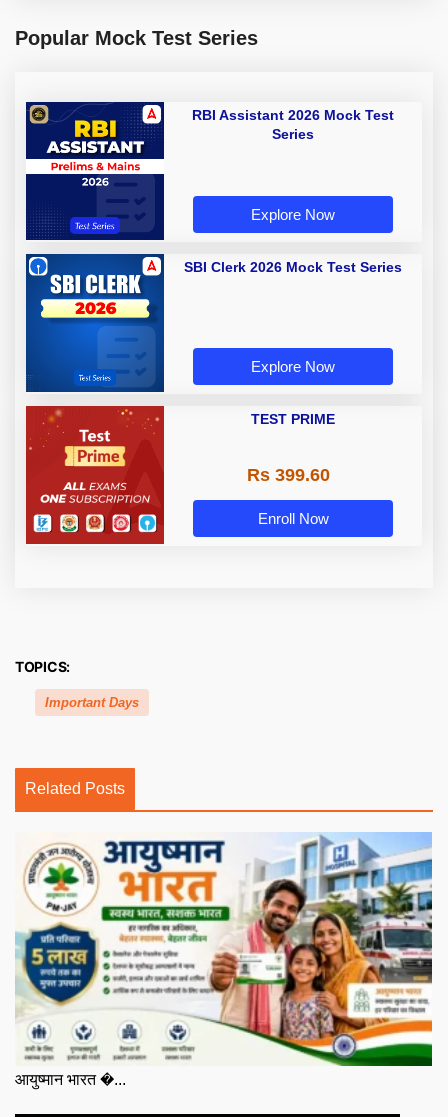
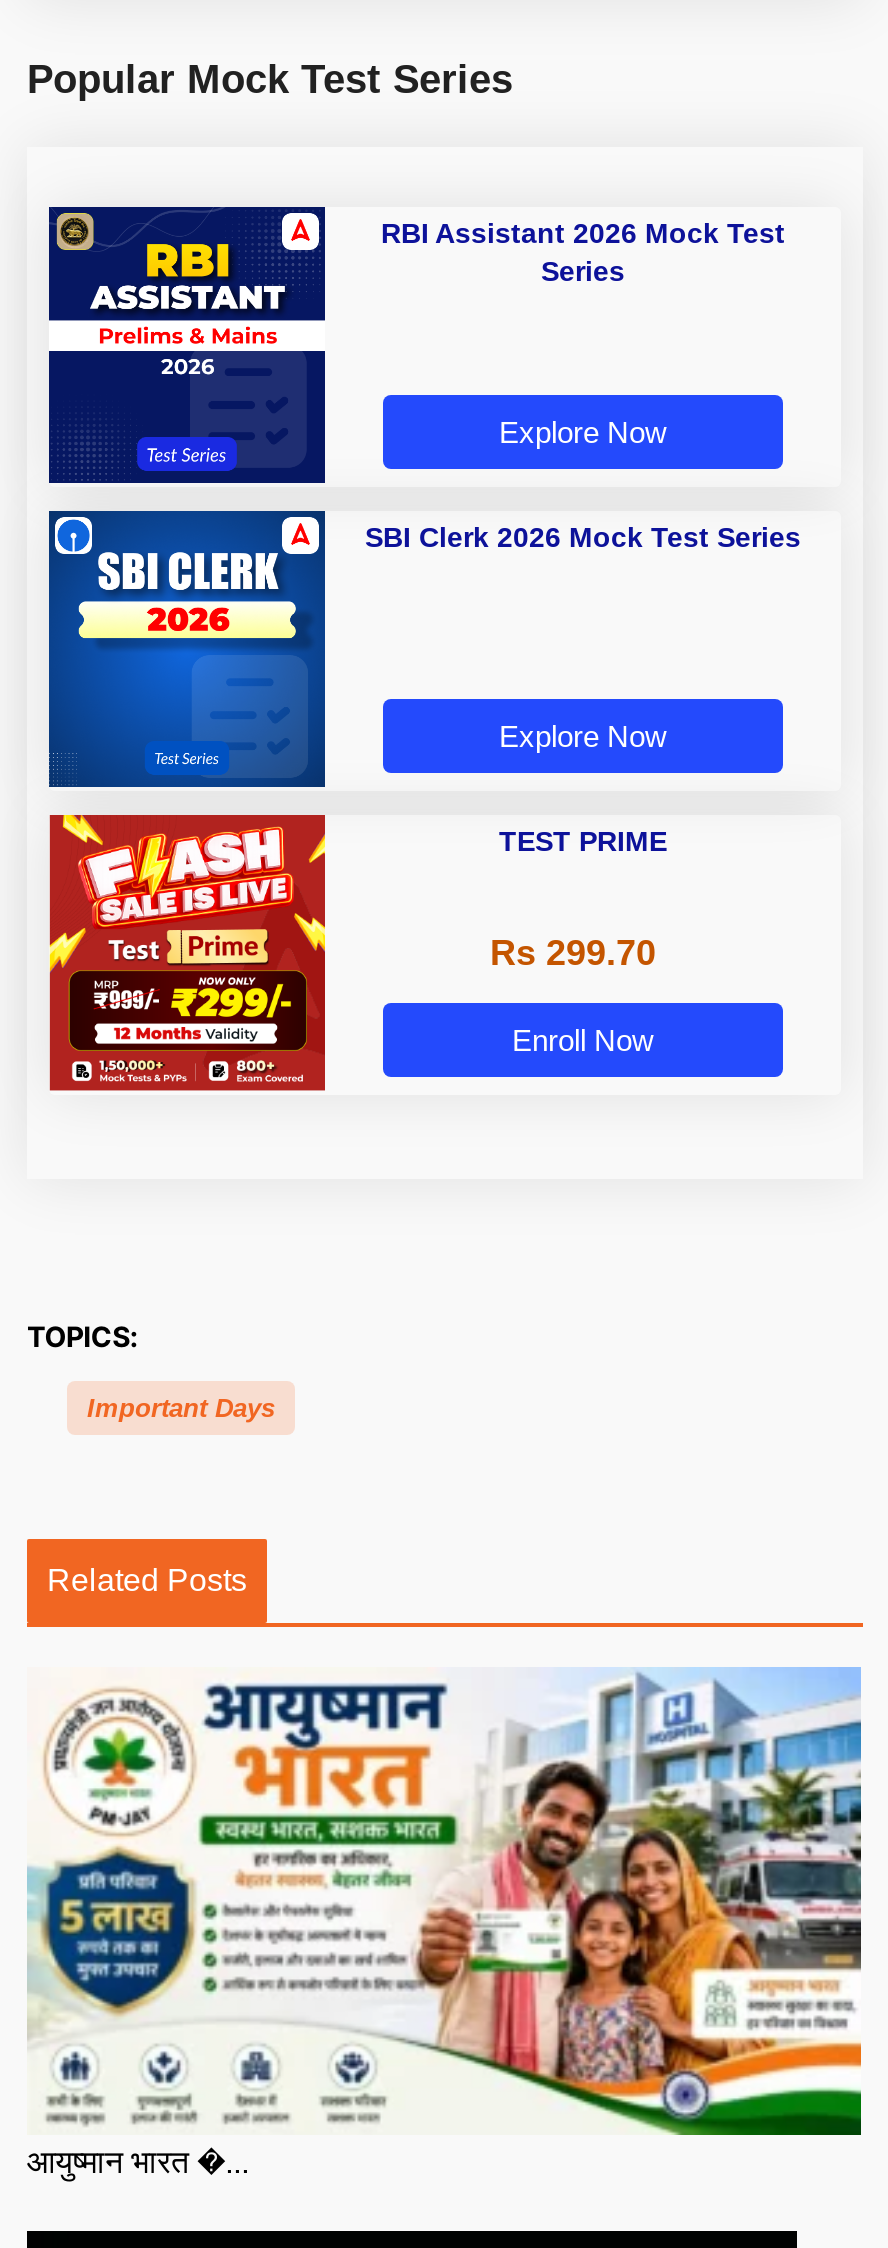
[25,405,165,539] [image] -> [47,813,327,1085] [image]
[246,465,329,485] Rs 399.60 -> [490,934,656,974] Rs 299.70

